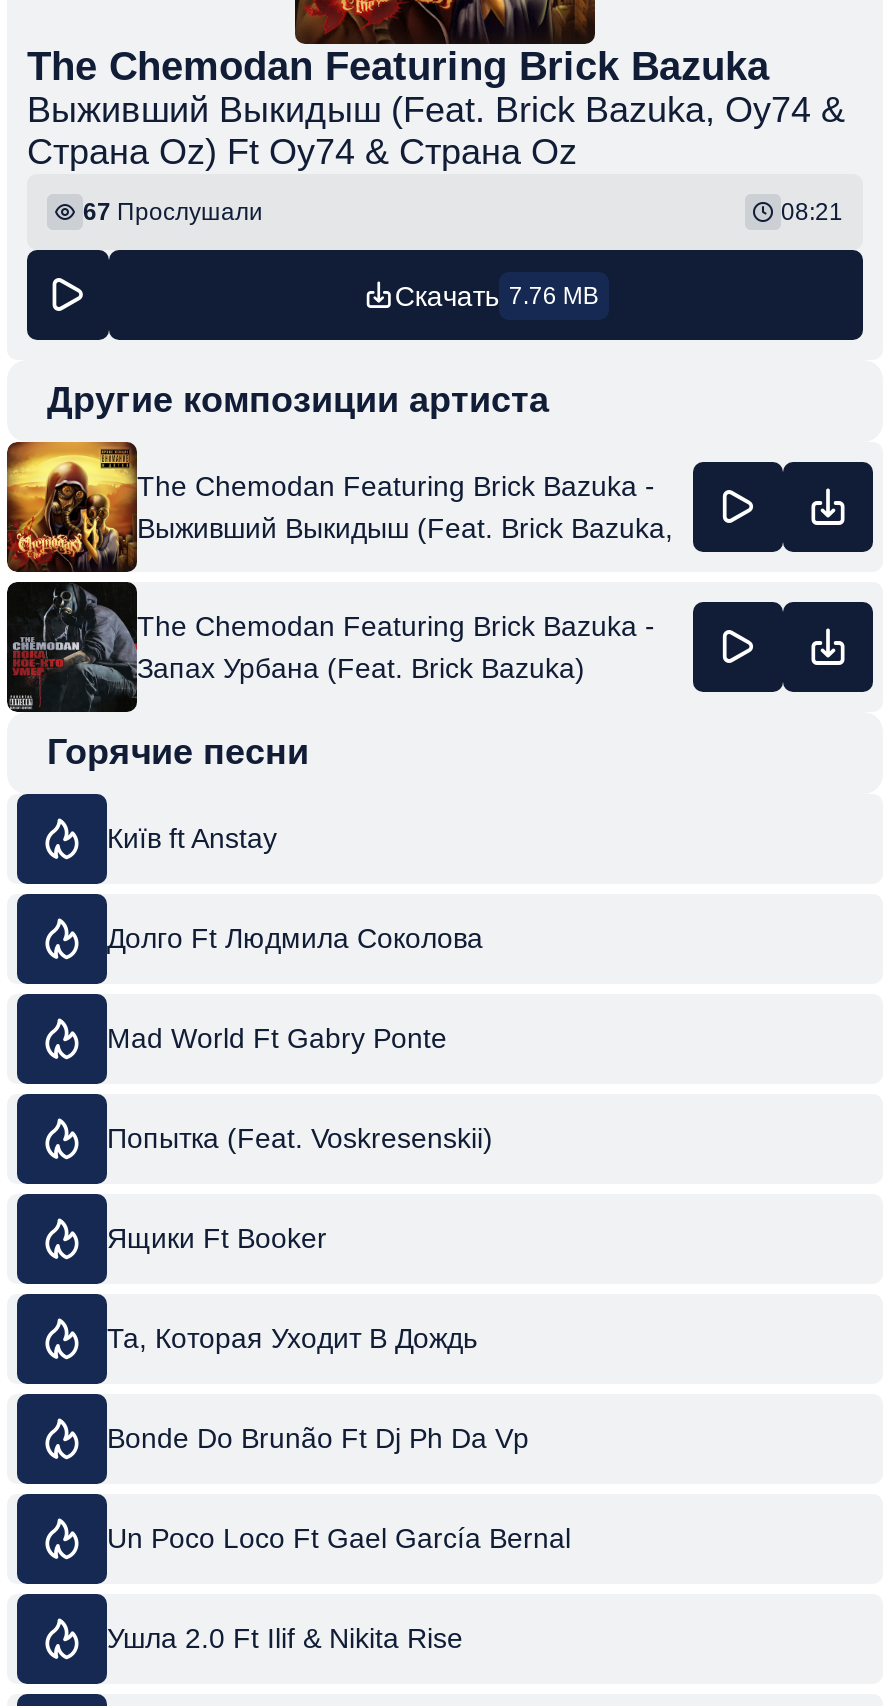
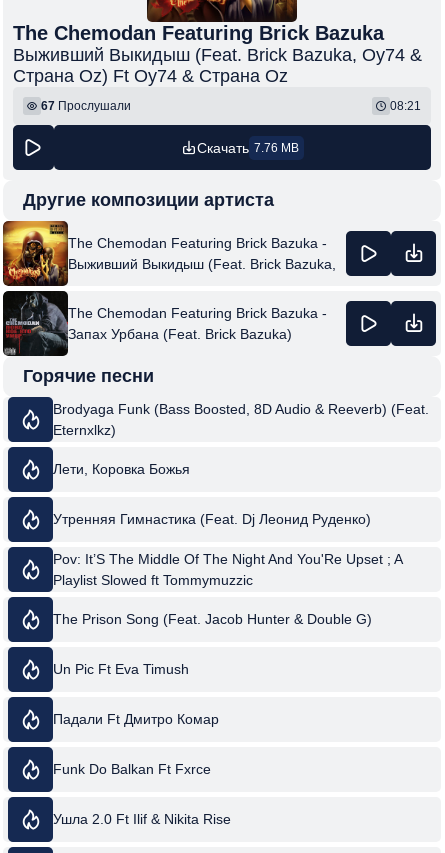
[107,822,277,854] Київ ft Anstay -> [53,400,429,437] Brodyaga Funk (Bass Boosted, 8D Audio & Reeverb) (Feat. | Eternxlkz)
[107,922,483,954] Долго Ft Людмила Соколова -> [53,461,190,477] Лети, Коровка Божья
[107,1022,447,1054] Mad World Ft Gabry Ponte -> [53,511,371,527] Утренняя Гимнастика (Feat. Dj Леонид Руденко)
[107,1122,493,1154] Попытка (Feat. Voskresenskii) -> [53,550,402,587] Pov: It’S The Middle Of The Night And You'Re Upset ; A | Playlist Slowed ft Tommymuzzic
[107,1222,327,1254] Ящики Ft Booker -> [53,611,372,627] The Prison Song (Feat. Jacob Hunter & Double G)
[107,1322,477,1354] Та, Которая Уходит В Дождь -> [53,661,189,677] Un Pic Ft Eva Timush
[107,1422,529,1454] Bonde Do Brunão Ft Dj Ph Da Vp -> [53,711,219,727] Падали Ft Дмитро Комар
[107,1522,571,1554] Un Poco Loco Ft Gael García Bernal -> [53,761,211,777] Funk Do Balkan Ft Fxrce

